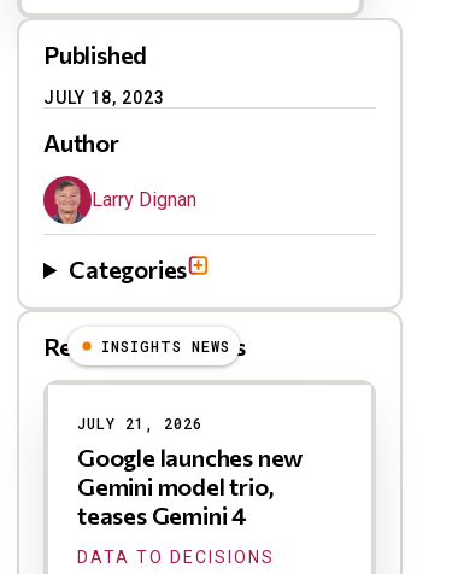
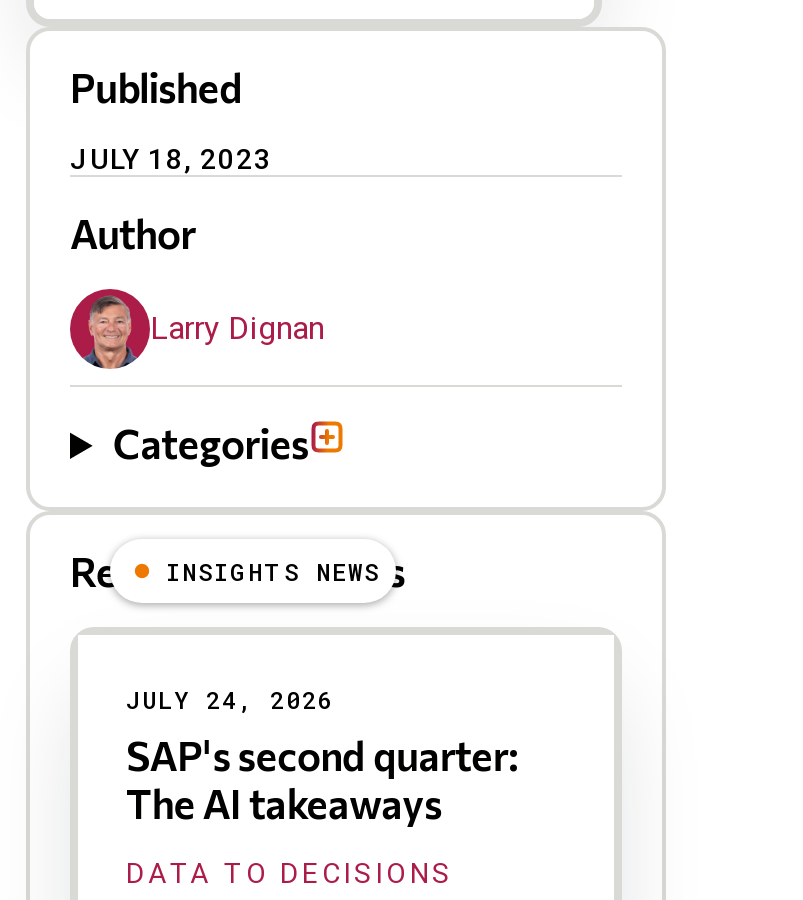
[77,414,303,529] JULY 21, 2026 | Google launches new | Gemini model trio, | teases Gemini 4 -> [126,683,518,827] JULY 24, 2026 | SAP's second quarter: | The AI takeaways

